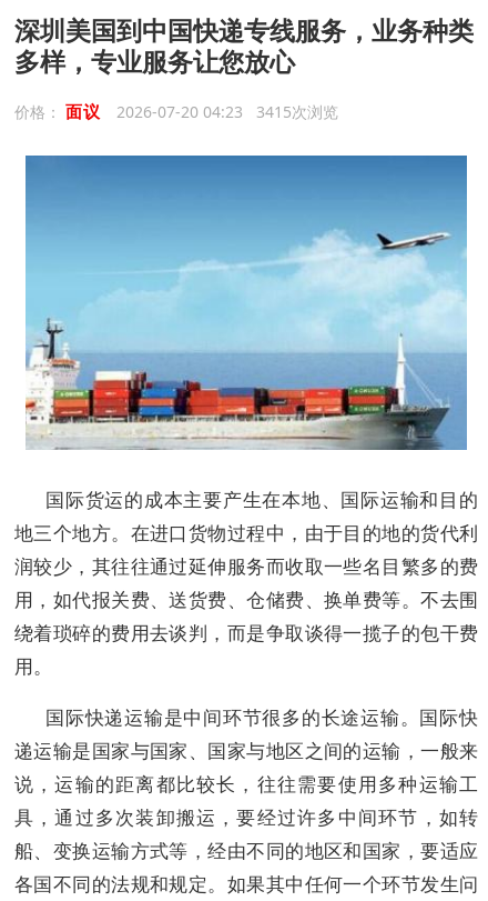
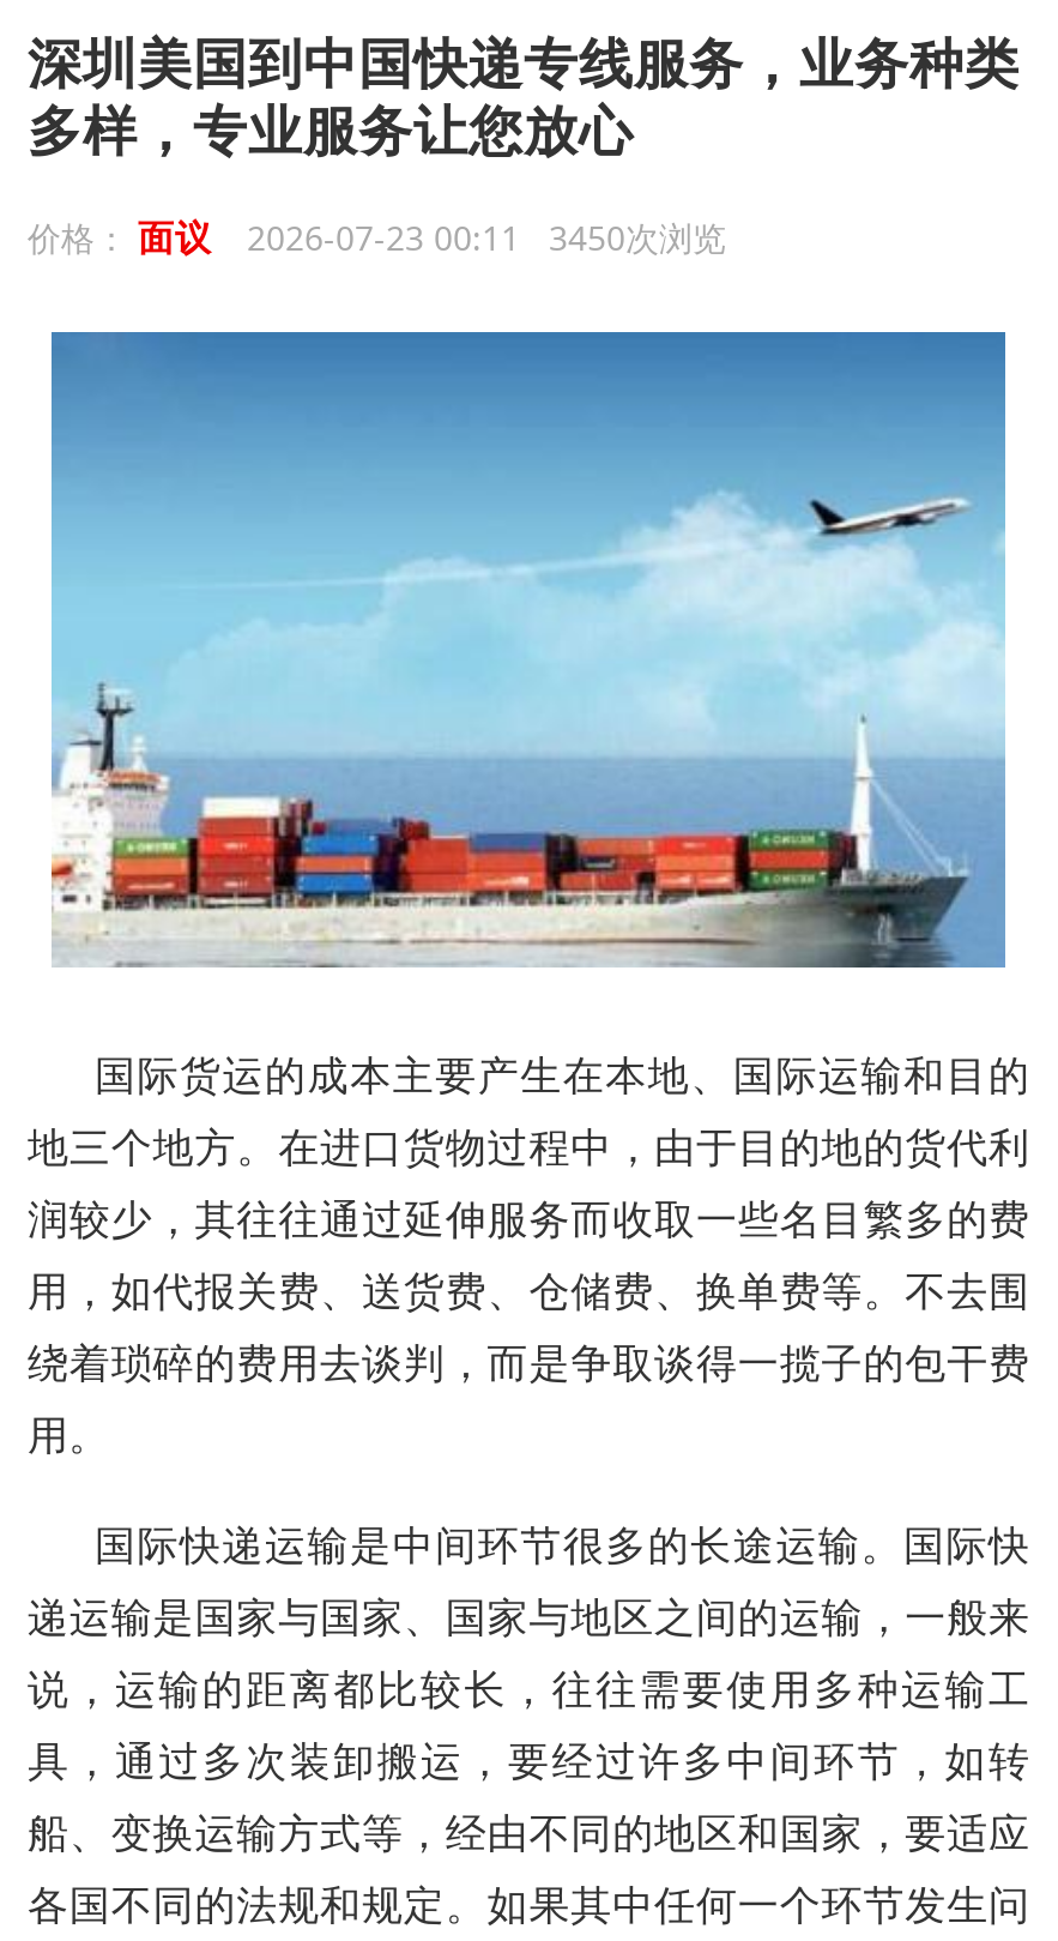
[14,100,338,122] 价格：面议 2026-07-20 04:23 3415次浏览 -> [28,212,726,260] 价格：面议 2026-07-23 00:11 3450次浏览

